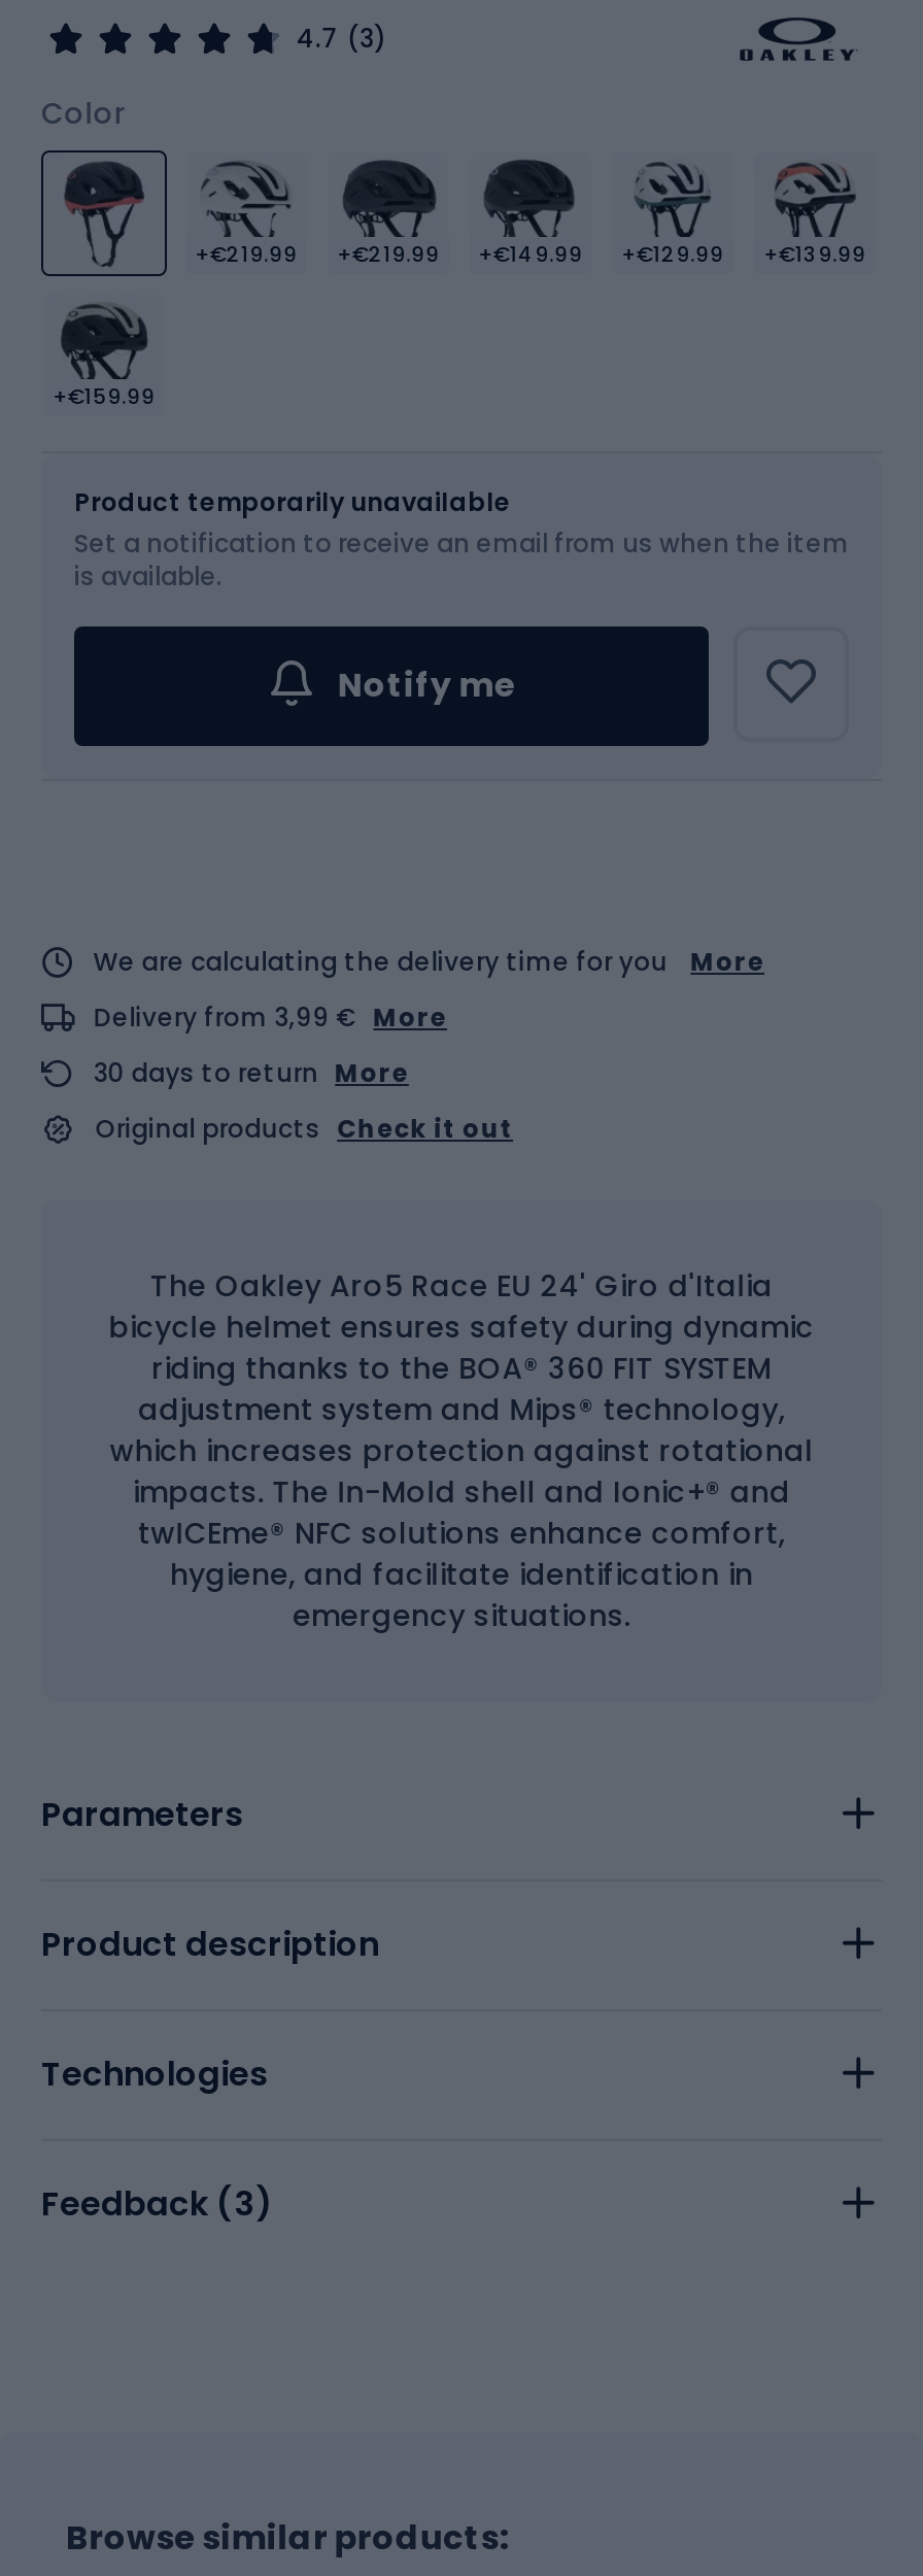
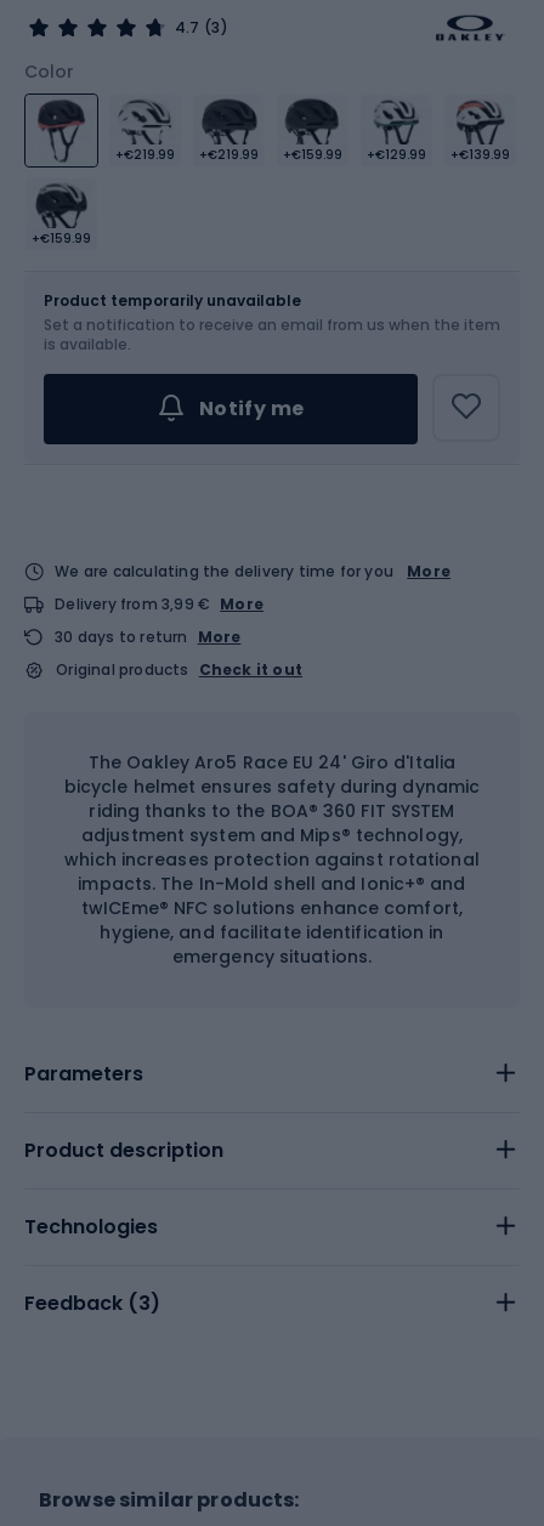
[195,239,866,270] +€219.99 +€219.99 +€149.99 +€129.99 +€139.99 -> [115,146,510,164] +€219.99 +€219.99 +€159.99 +€129.99 +€139.99

